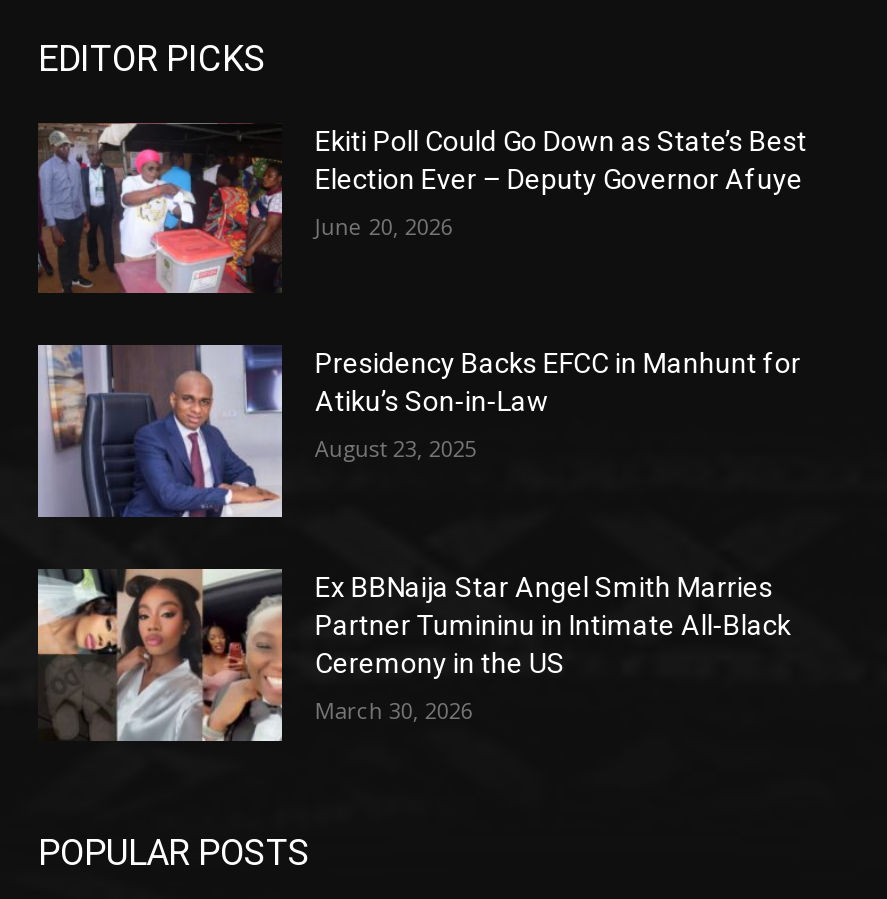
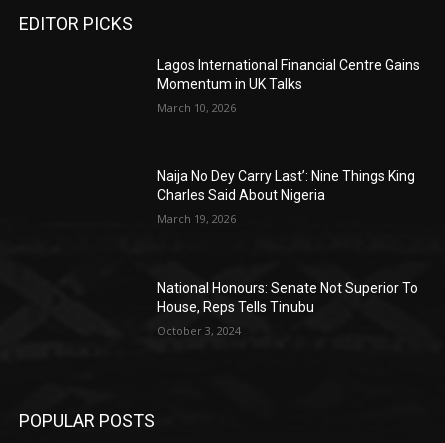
[36,121,284,295] [image] -> none
[315,125,807,195] Ekiti Poll Could Go Down as State’s Best | Election Ever – Deputy Governor Afuye -> [157,57,420,92] Lagos International Financial Centre Gains | Momentum in UK Talks
[315,211,453,241] June 20, 2026 -> [157,100,236,115] March 10, 2026
[36,343,284,519] [image] -> none
[315,348,801,418] Presidency Backs EFCC in Manhunt for | Atiku’s Son-in-Law -> [157,168,415,203] Naija No Dey Carry Last’: Nine Things King | Charles Said About Nigeria
[315,434,477,464] August 23, 2025 -> [157,211,236,226] March 19, 2026
[36,567,284,743] [image] -> none
[315,571,791,679] Ex BBNaija Star Angel Smith Marries | Partner Tumininu in Intimate All-Black | Ceremony in the US -> [157,280,418,315] National Honours: Senate Not Superior To | House, Reps Tells Tinubu
[315,695,473,725] March 30, 2026 -> [157,323,241,338] October 3, 2024

